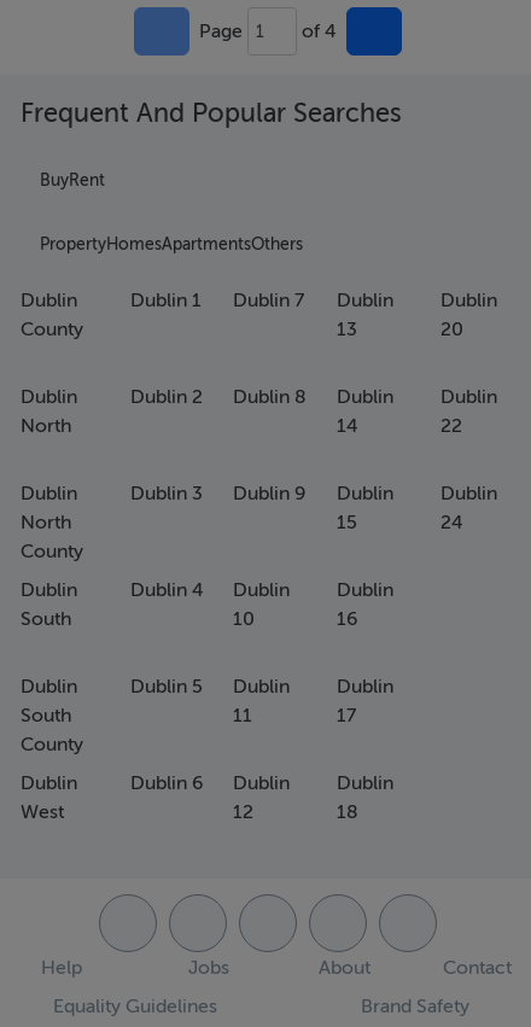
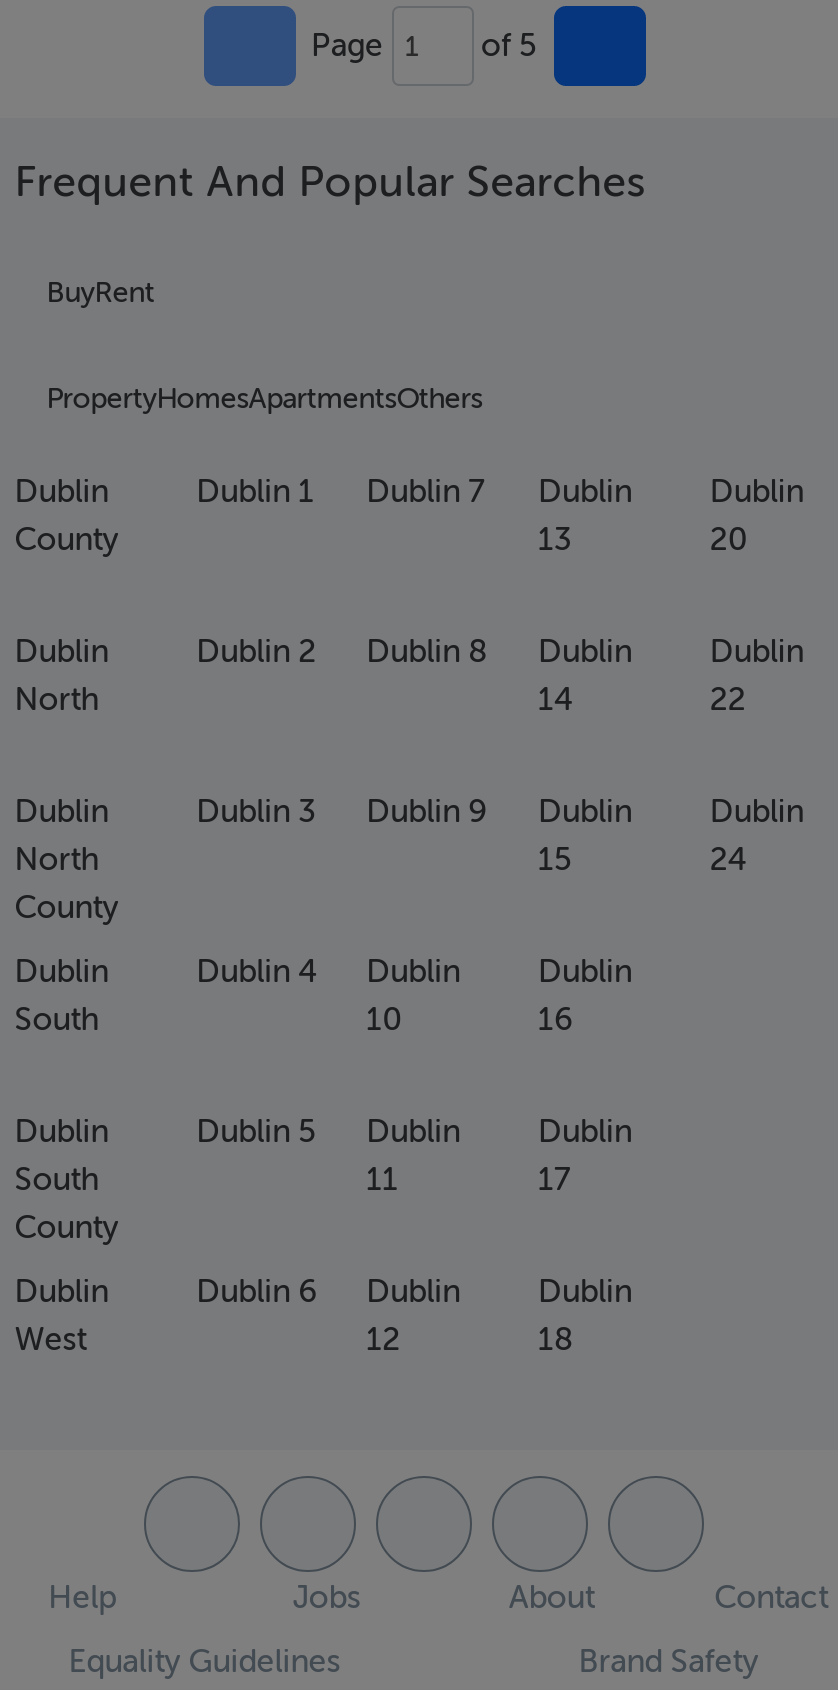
[199,21,337,42] Page 1 of 4 -> [311,28,537,64] Page 1 of 5

